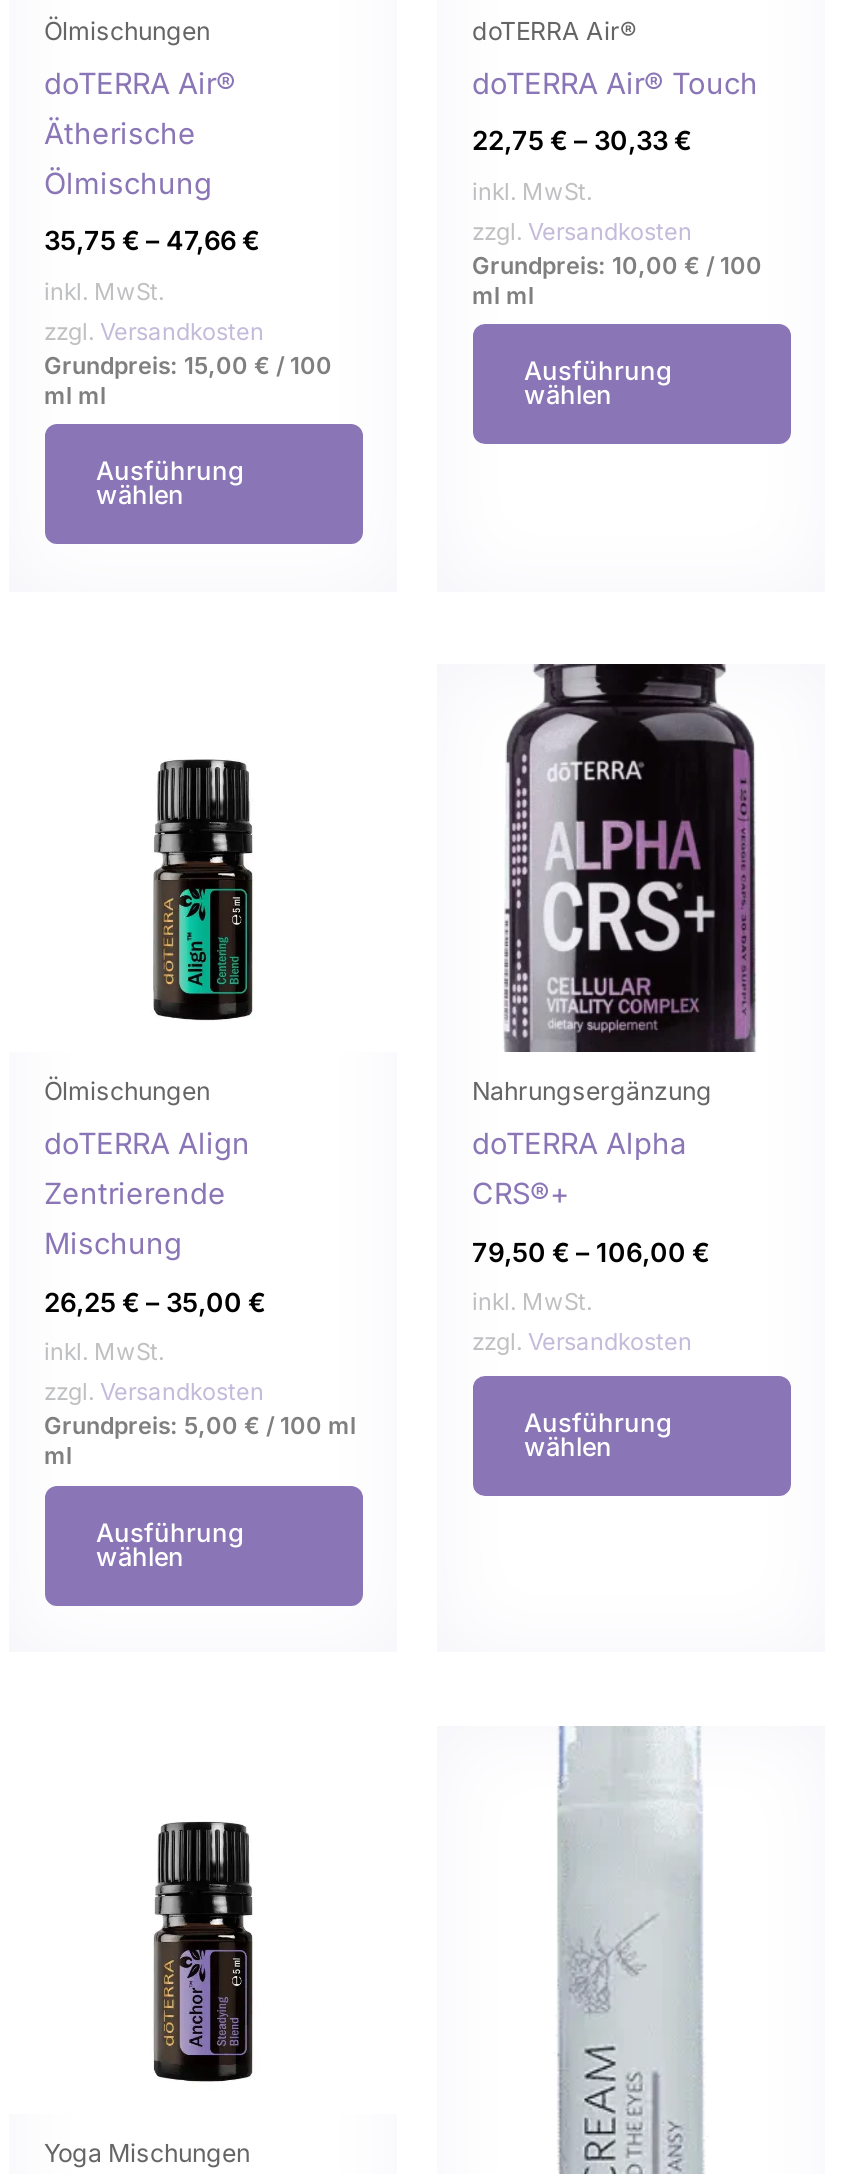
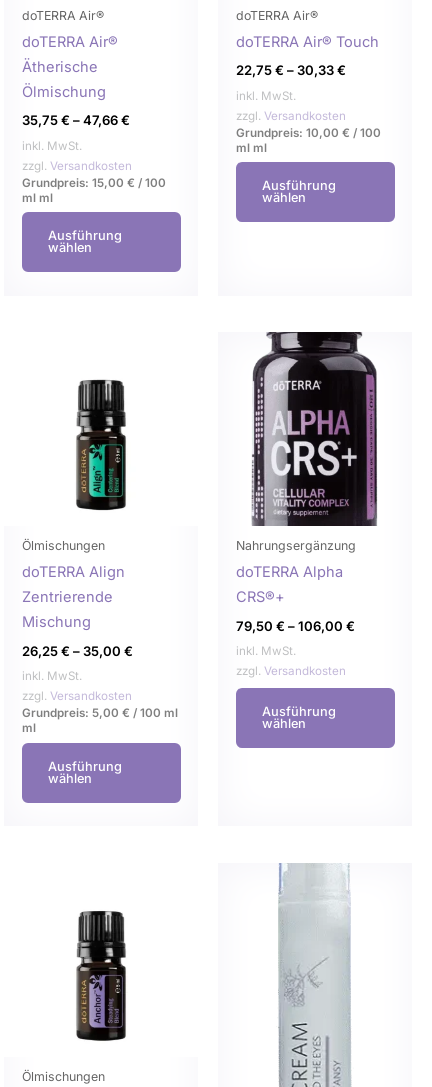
[44,15,210,45] Ölmischungen -> [21,8,103,23] doTERRA Air®
[44,2137,250,2167] Yoga Mischungen -> [21,1068,104,1083] Ölmischungen

